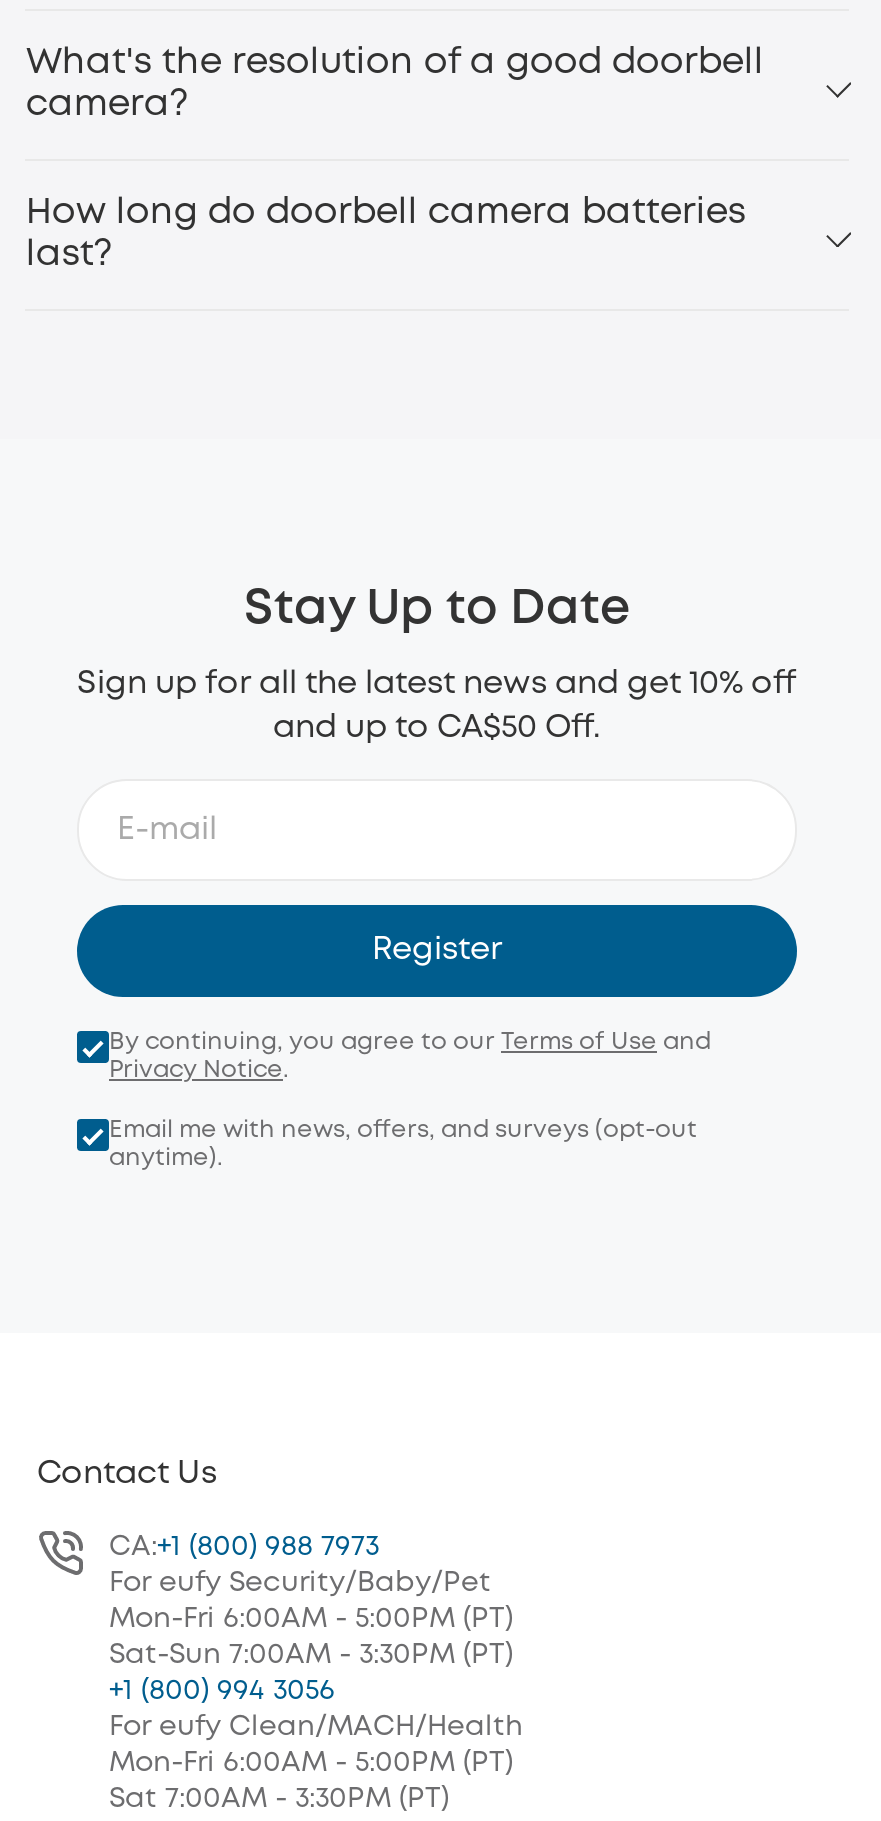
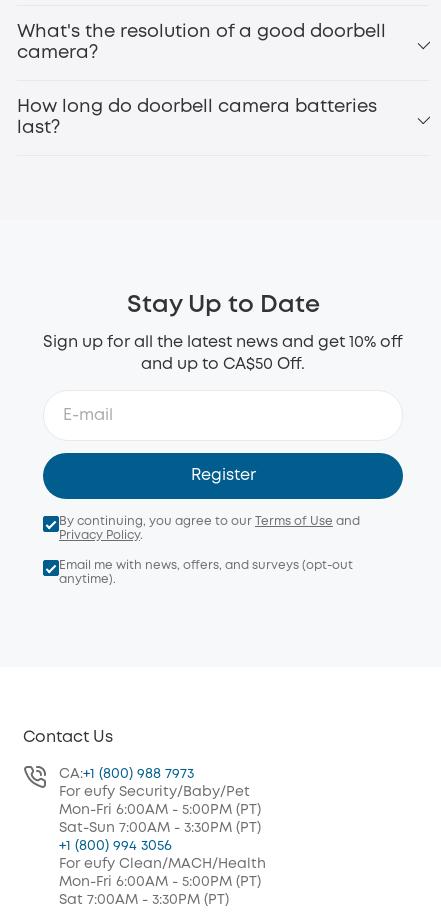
[109,1058,289,1080] Privacy Notice. -> [59,529,143,540] Privacy Policy.

